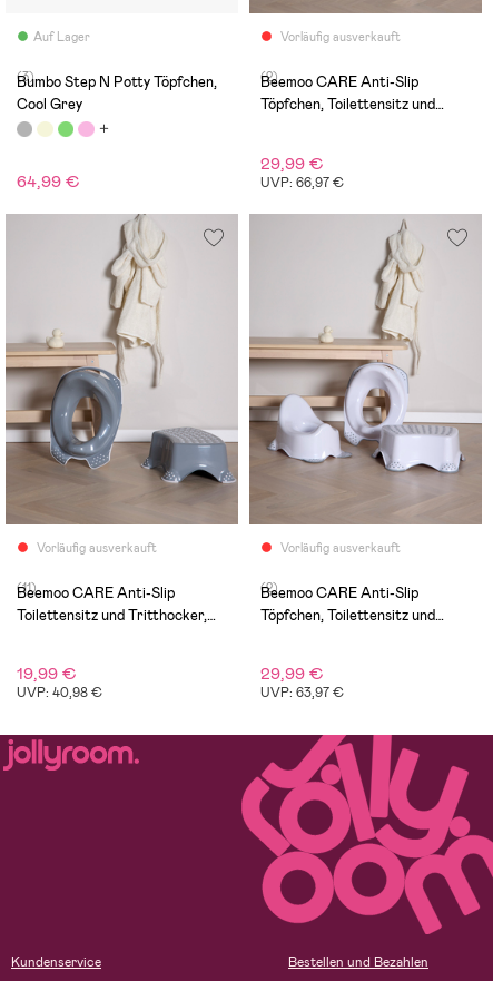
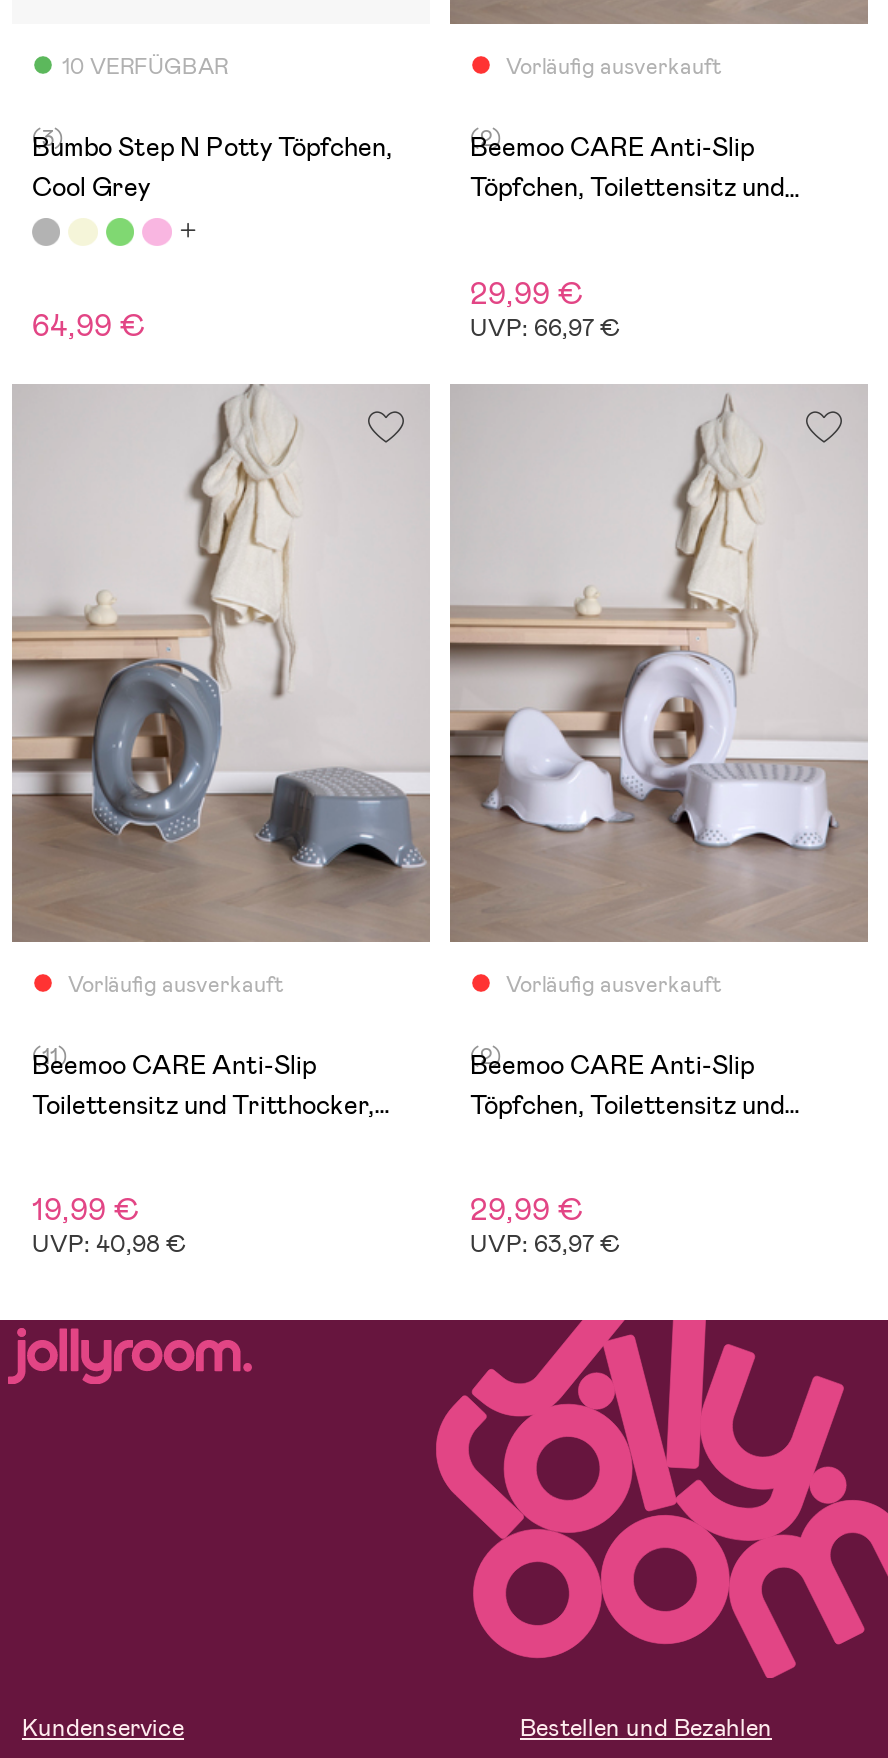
[33,30,90,45] Auf Lager -> [62,53,228,81] 10 VERFÜGBAR

